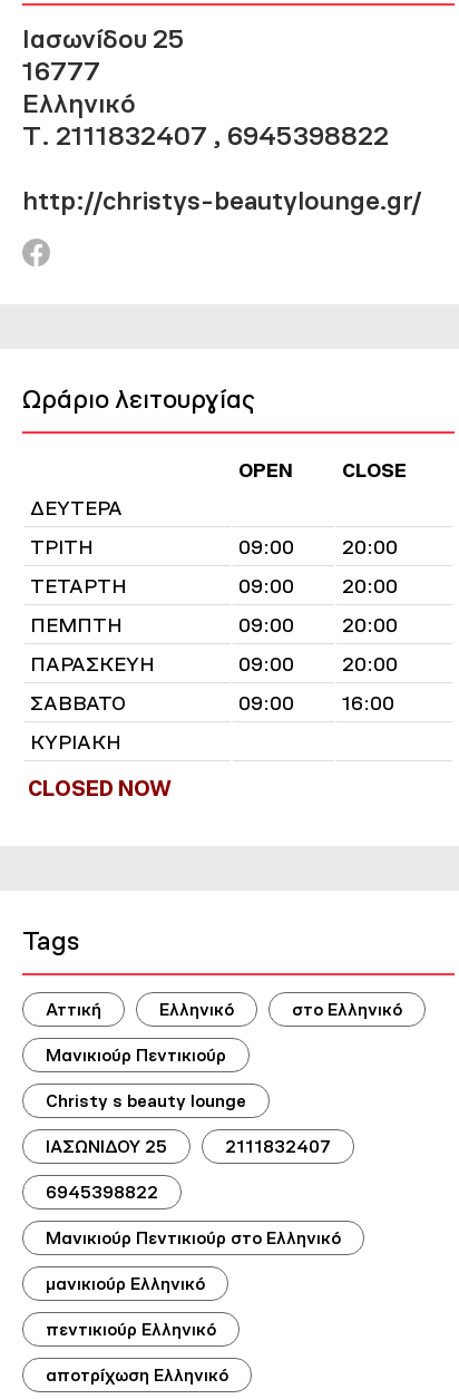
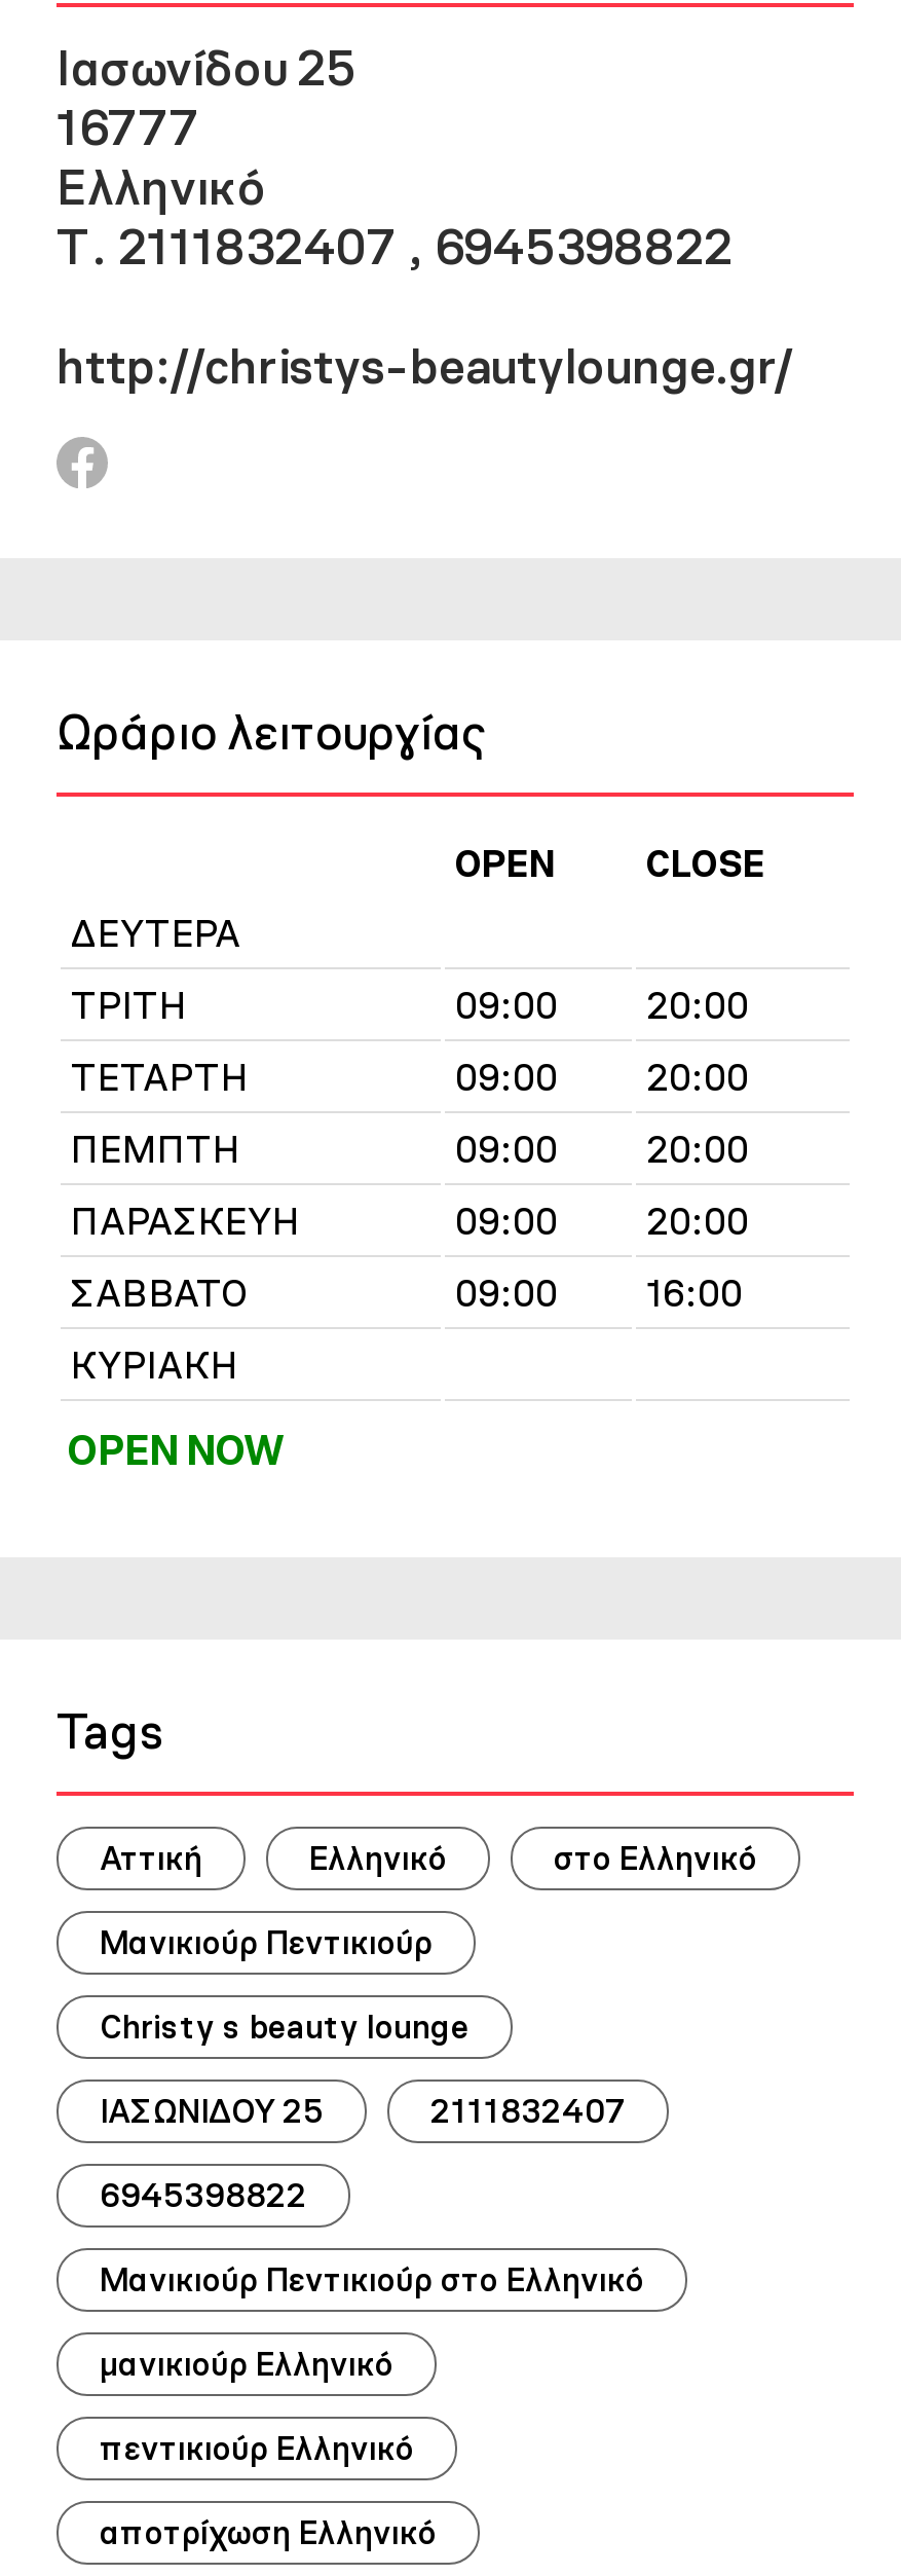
[28,775,172,801] CLOSED NOW -> [67,1426,285,1475] OPEN NOW

